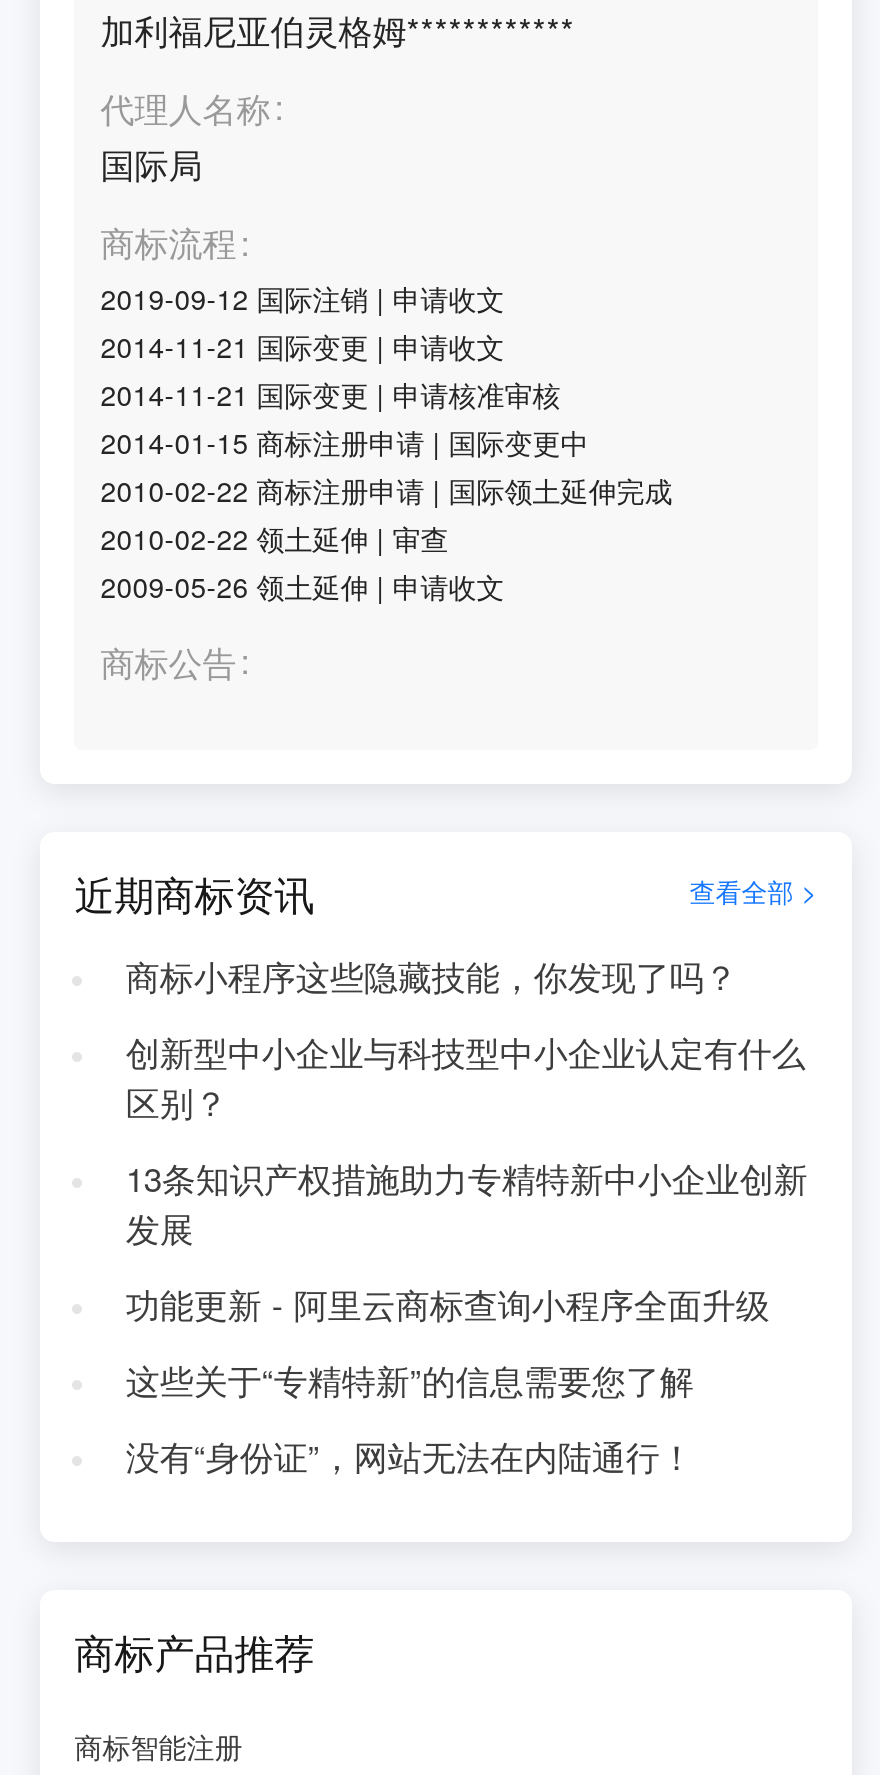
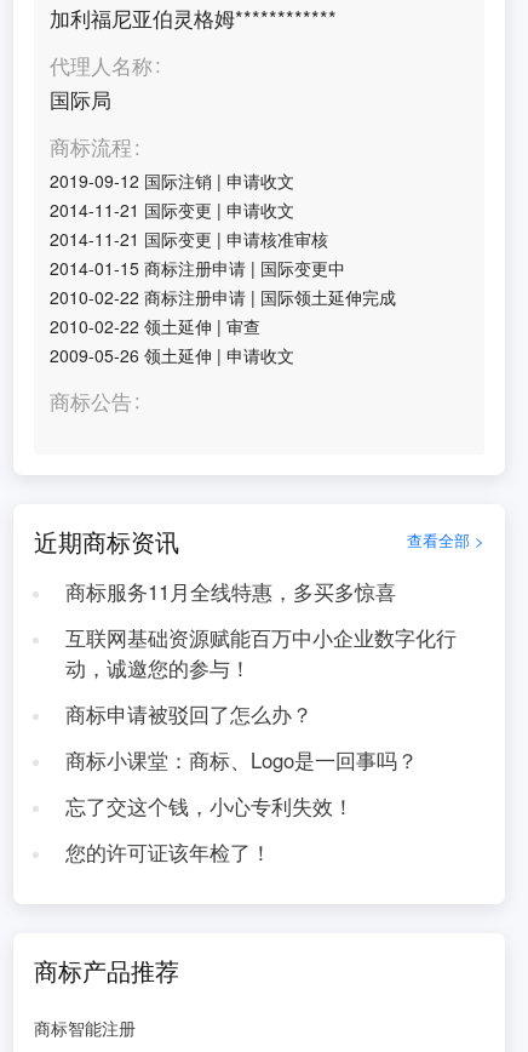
[126,952,738,1000] 商标小程序这些隐藏技能，你发现了吗？ -> [65,577,396,606] 商标服务11月全线特惠，多买多惊喜
[126,1028,806,1126] 创新型中小企业与科技型中小企业认定有什么 | 区别？ -> [65,623,456,682] 互联网基础资源赋能百万中小企业数字化行 | 动，诚邀您的参与！
[126,1154,808,1252] 13条知识产权措施助力专精特新中小企业创新 | 发展 -> [65,699,312,728] 商标申请被驳回了怎么办？
[126,1280,770,1328] 功能更新 - 阿里云商标查询小程序全面升级 -> [65,745,418,774] 商标小课堂：商标、Logo是一回事吗？
[126,1356,694,1404] 这些关于“专精特新”的信息需要您了解 -> [65,791,353,820] 忘了交这个钱，小心专利失效！
[126,1432,694,1480] 没有“身份证”，网站无法在内陆通行！ -> [65,837,271,866] 您的许可证该年检了！

